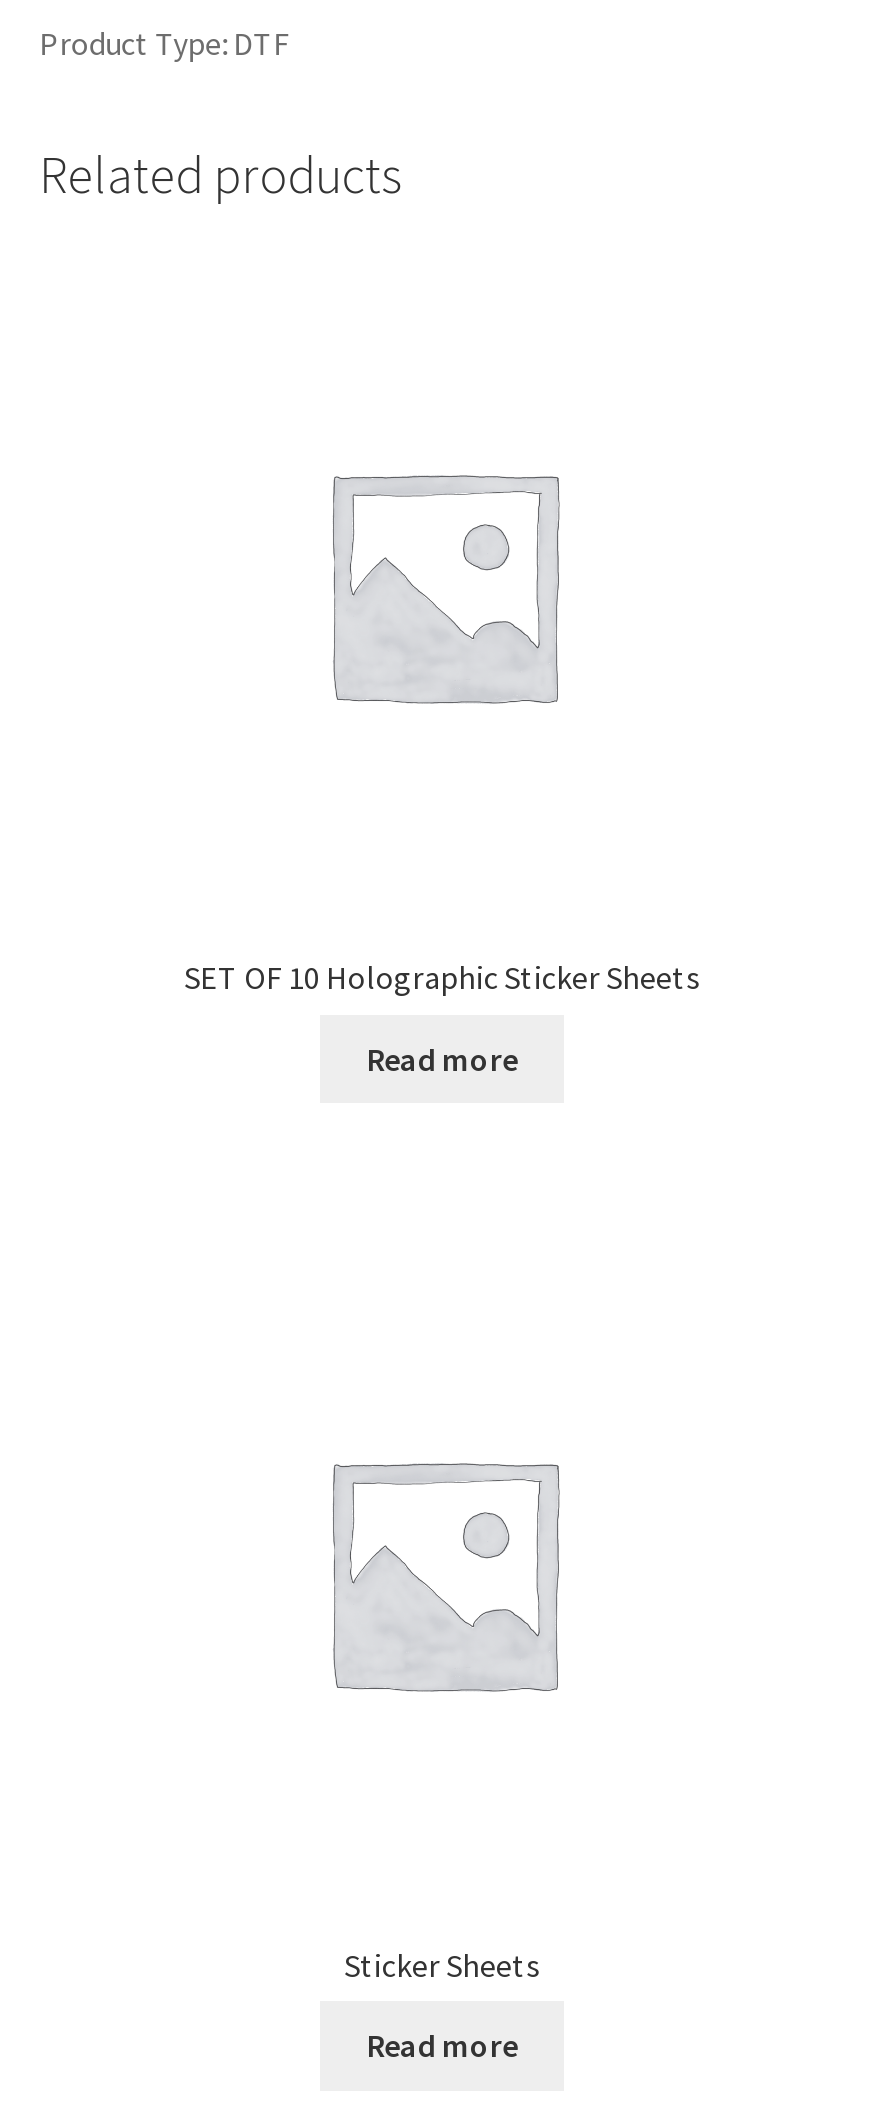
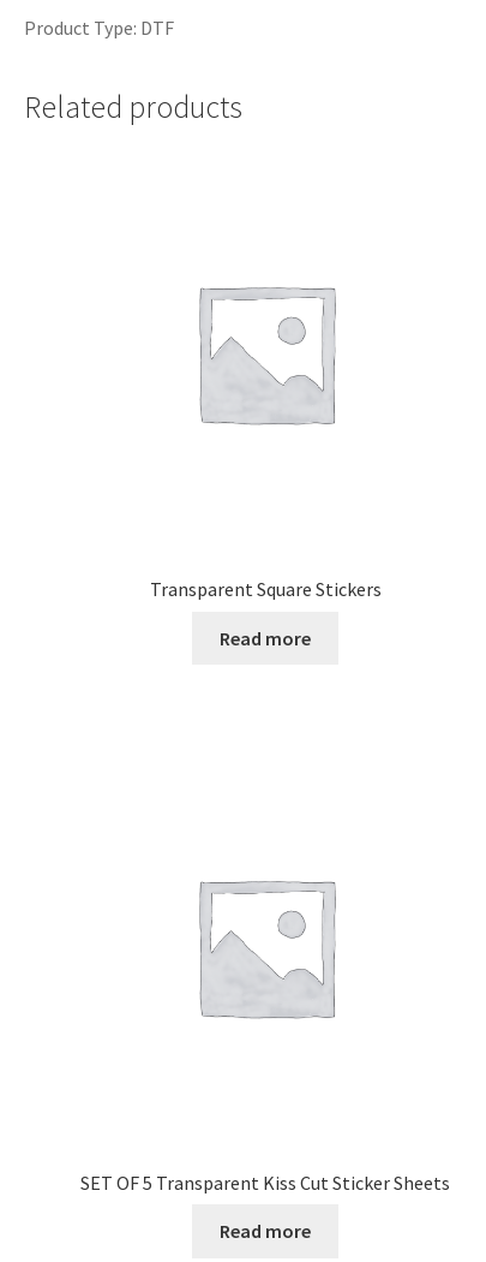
[184,957,700,997] SET OF 10 Holographic Sticker Sheets -> [149,577,381,601] Transparent Square Stickers
[344,1945,540,1985] Sticker Sheets -> [80,1170,450,1194] SET OF 5 Transparent Kiss Cut Sticker Sheets

